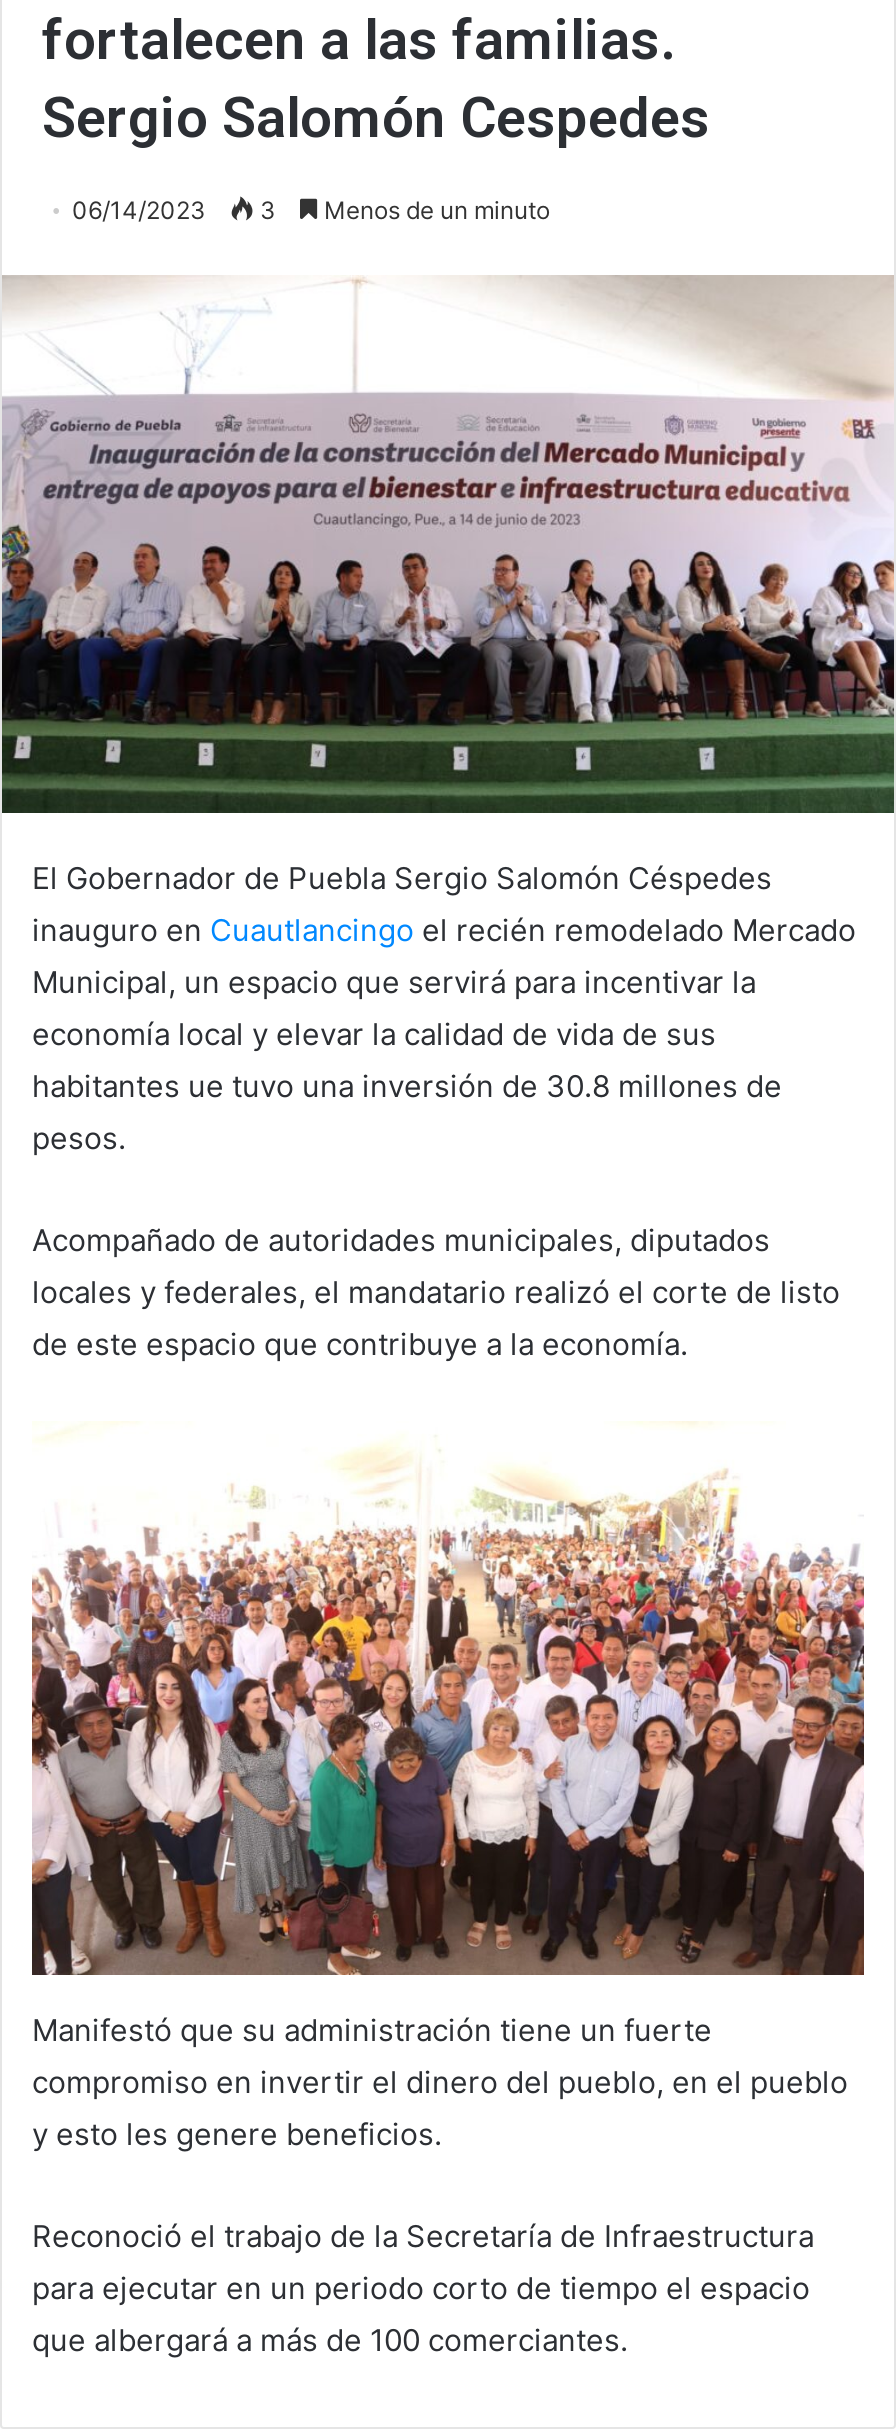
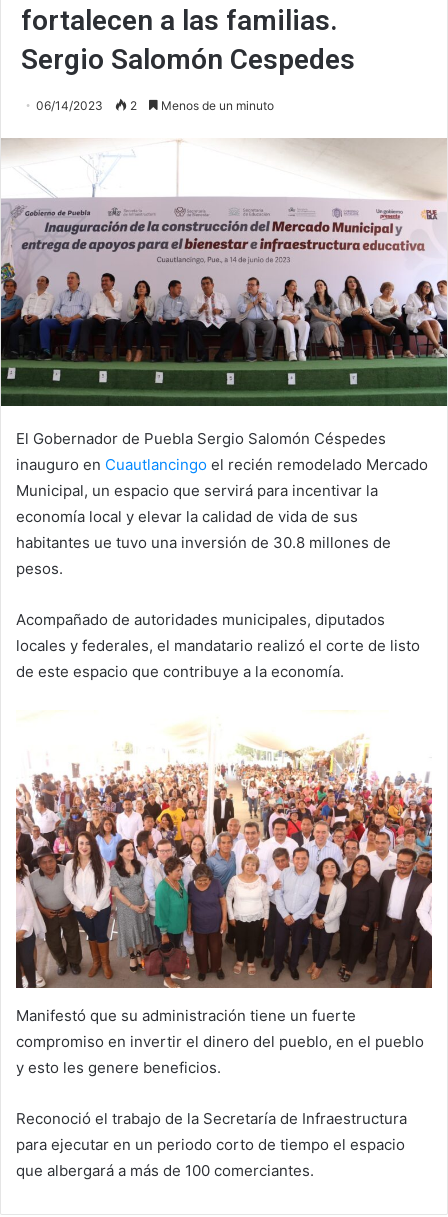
[72,195,550,225] 06/14/2023 3 Menos de un minuto -> [36,98,274,113] 06/14/2023 2 Menos de un minuto

